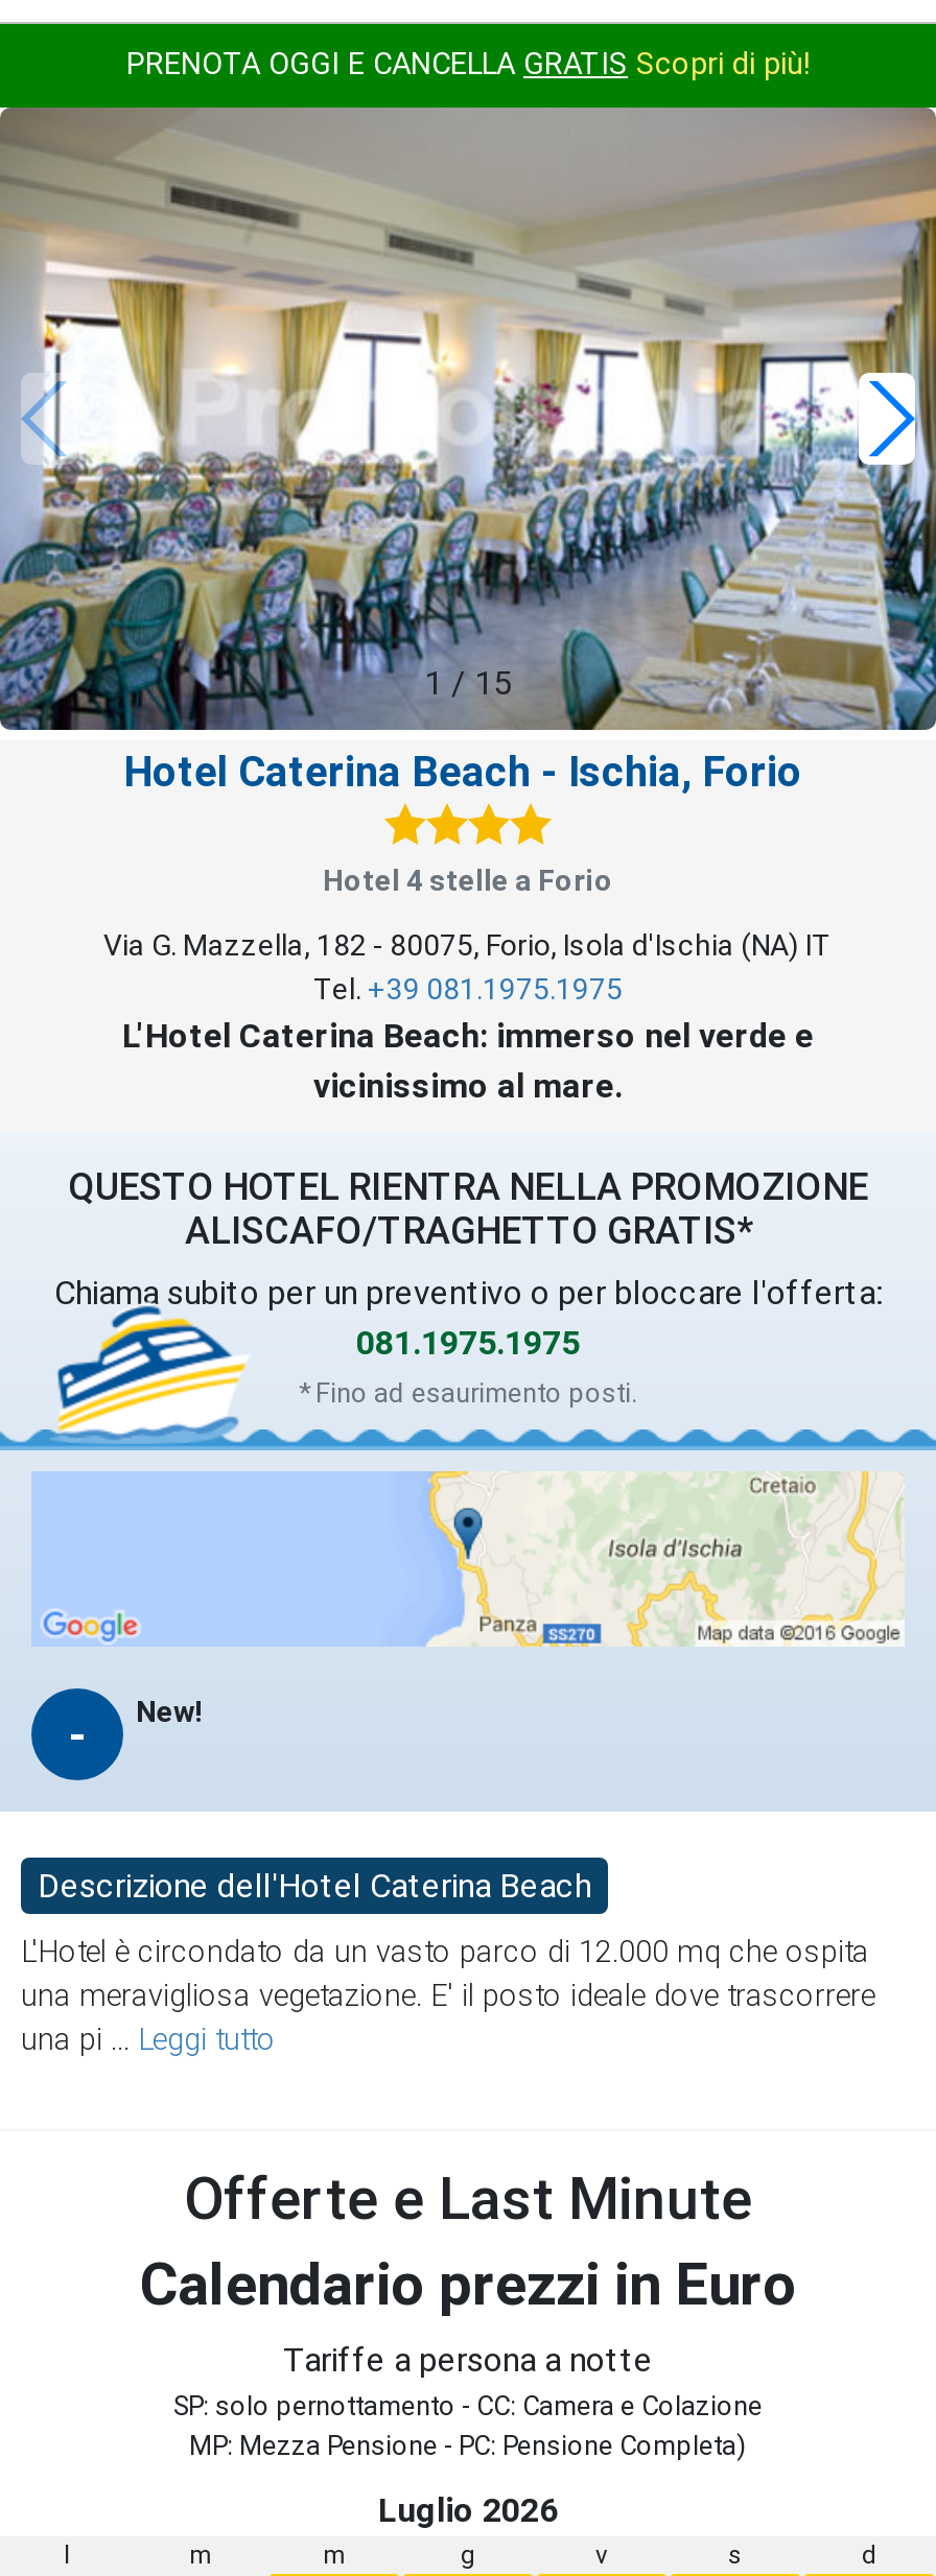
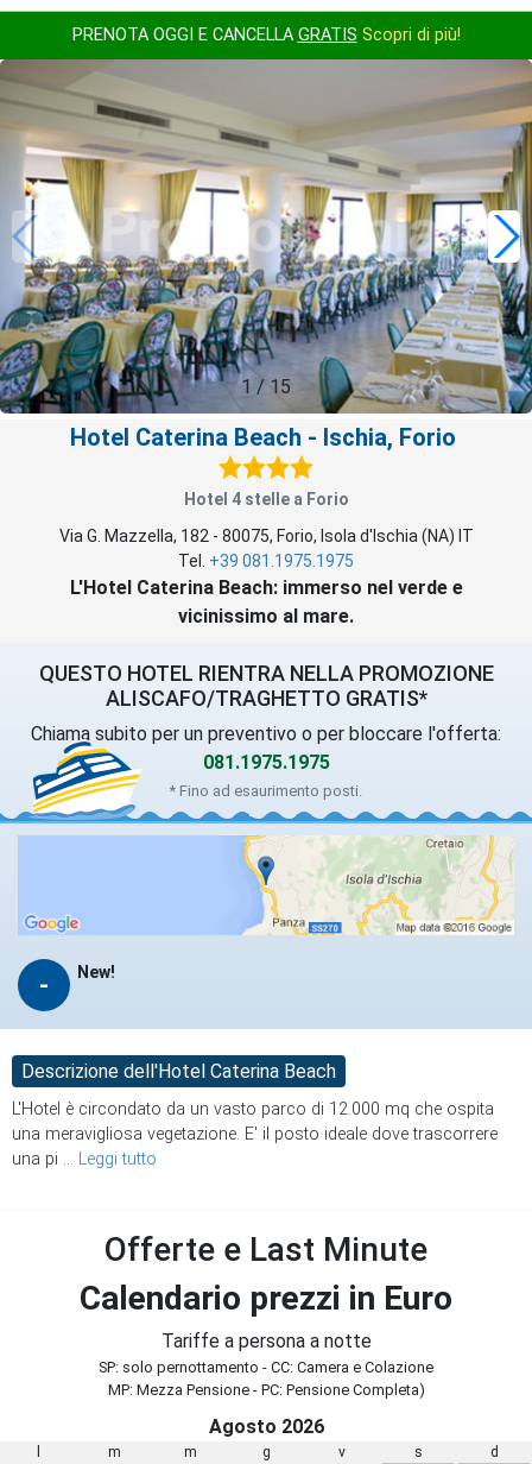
[378,2490,558,2530] Luglio 2026 -> [208,1415,324,1438] Agosto 2026

